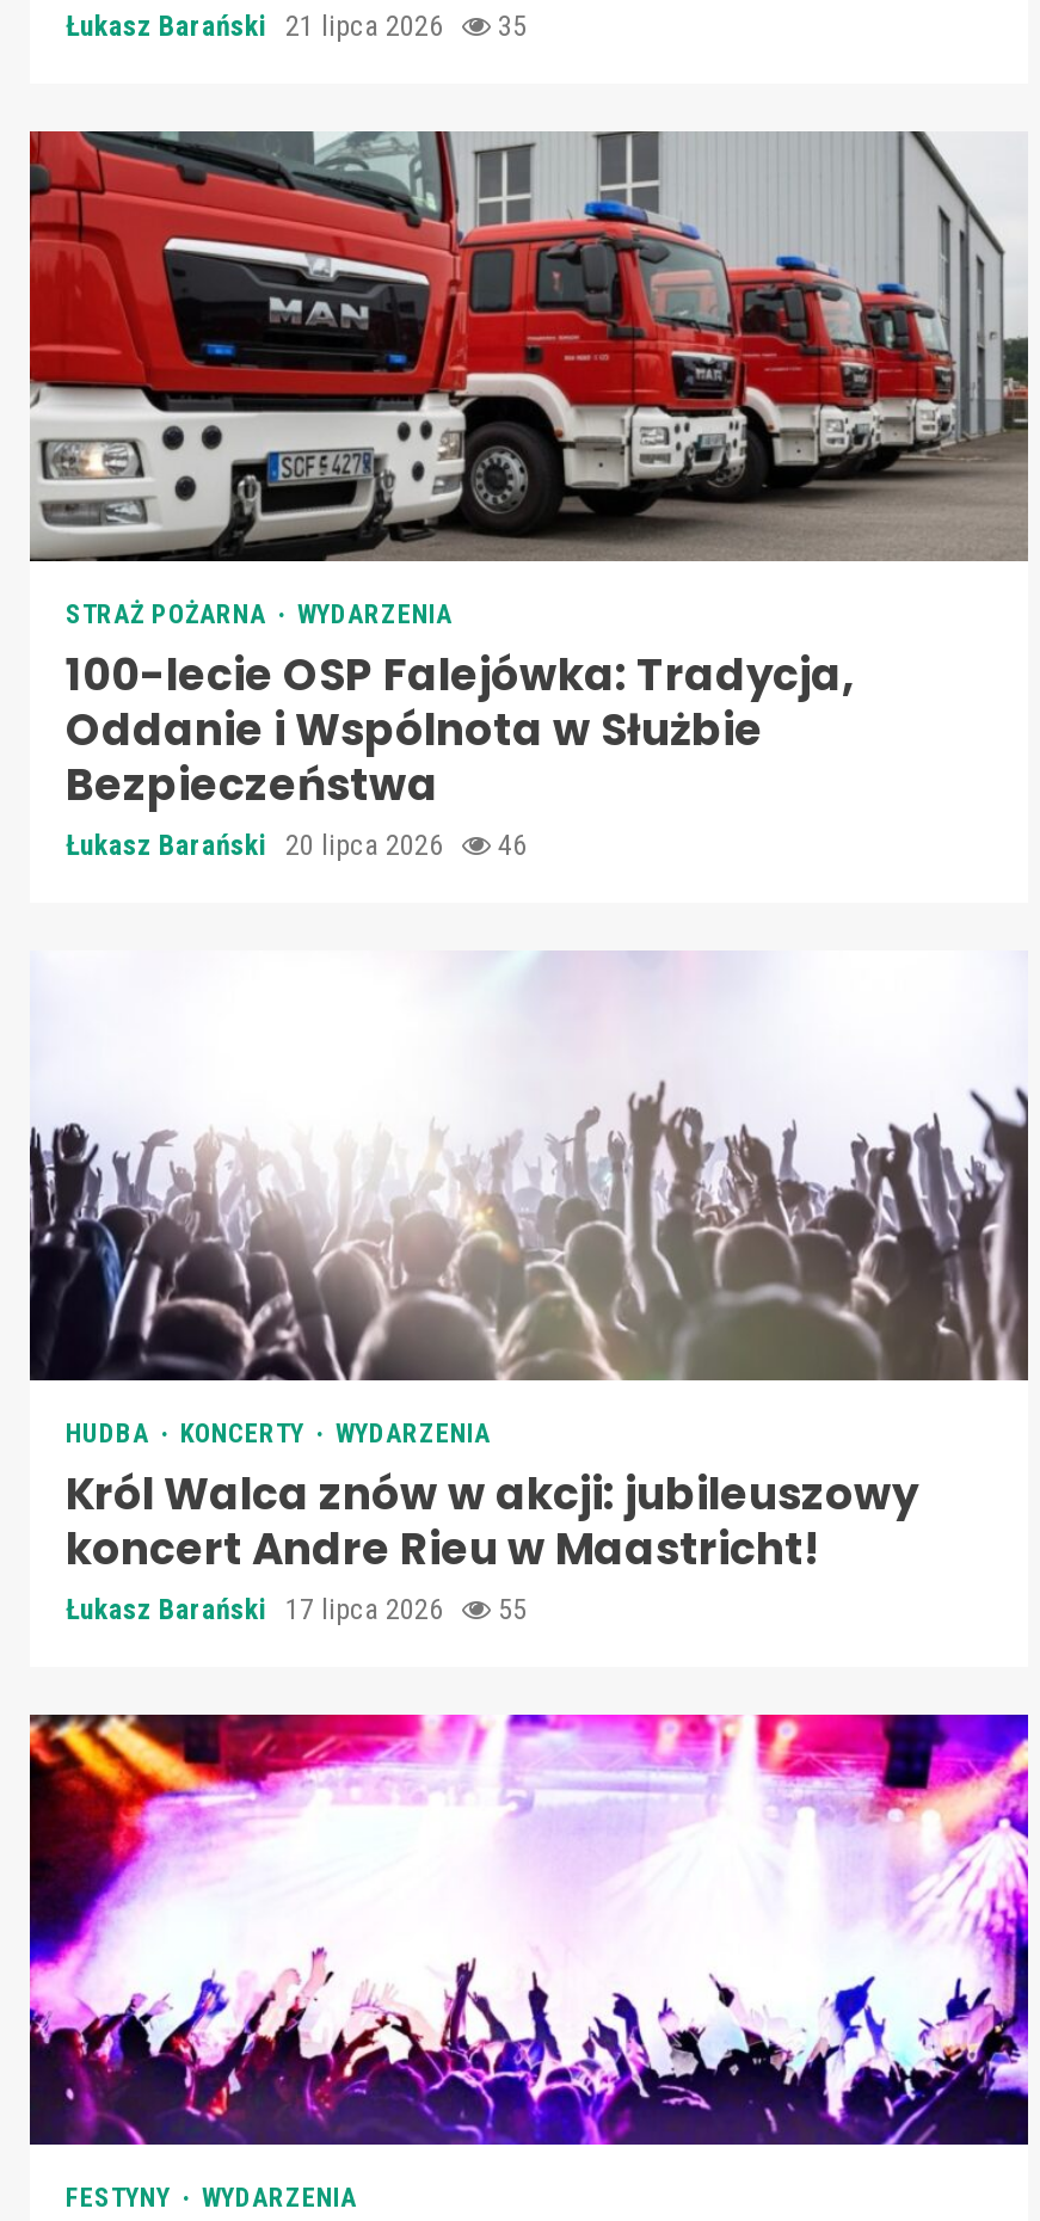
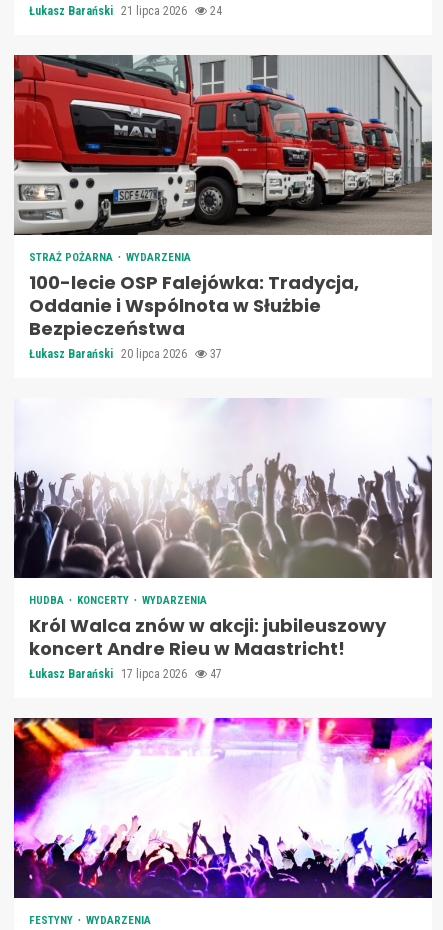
[66,10,527,43] Łukasz Barański 21 lipca 2026 35 -> [29,4,222,18] Łukasz Barański 21 lipca 2026 24
[66,829,527,862] Łukasz Barański 20 lipca 2026 46 -> [29,347,222,361] Łukasz Barański 20 lipca 2026 37
[66,1593,527,1627] Łukasz Barański 17 lipca 2026 55 -> [29,667,222,681] Łukasz Barański 17 lipca 2026 47

